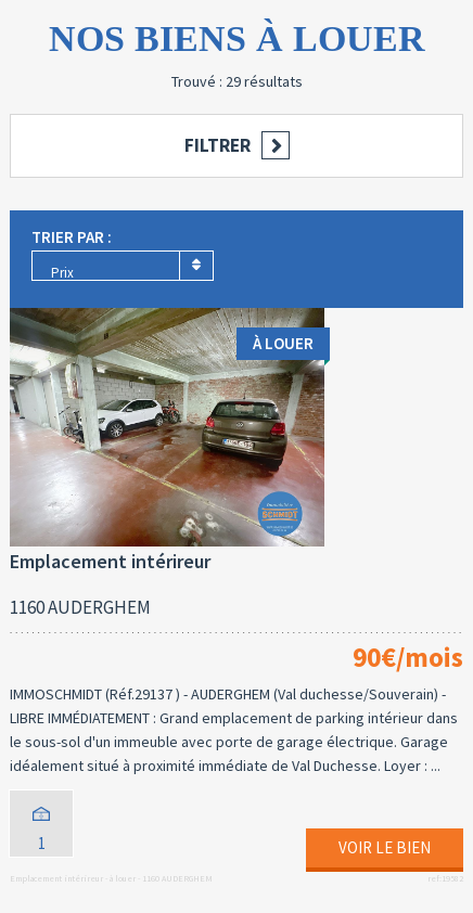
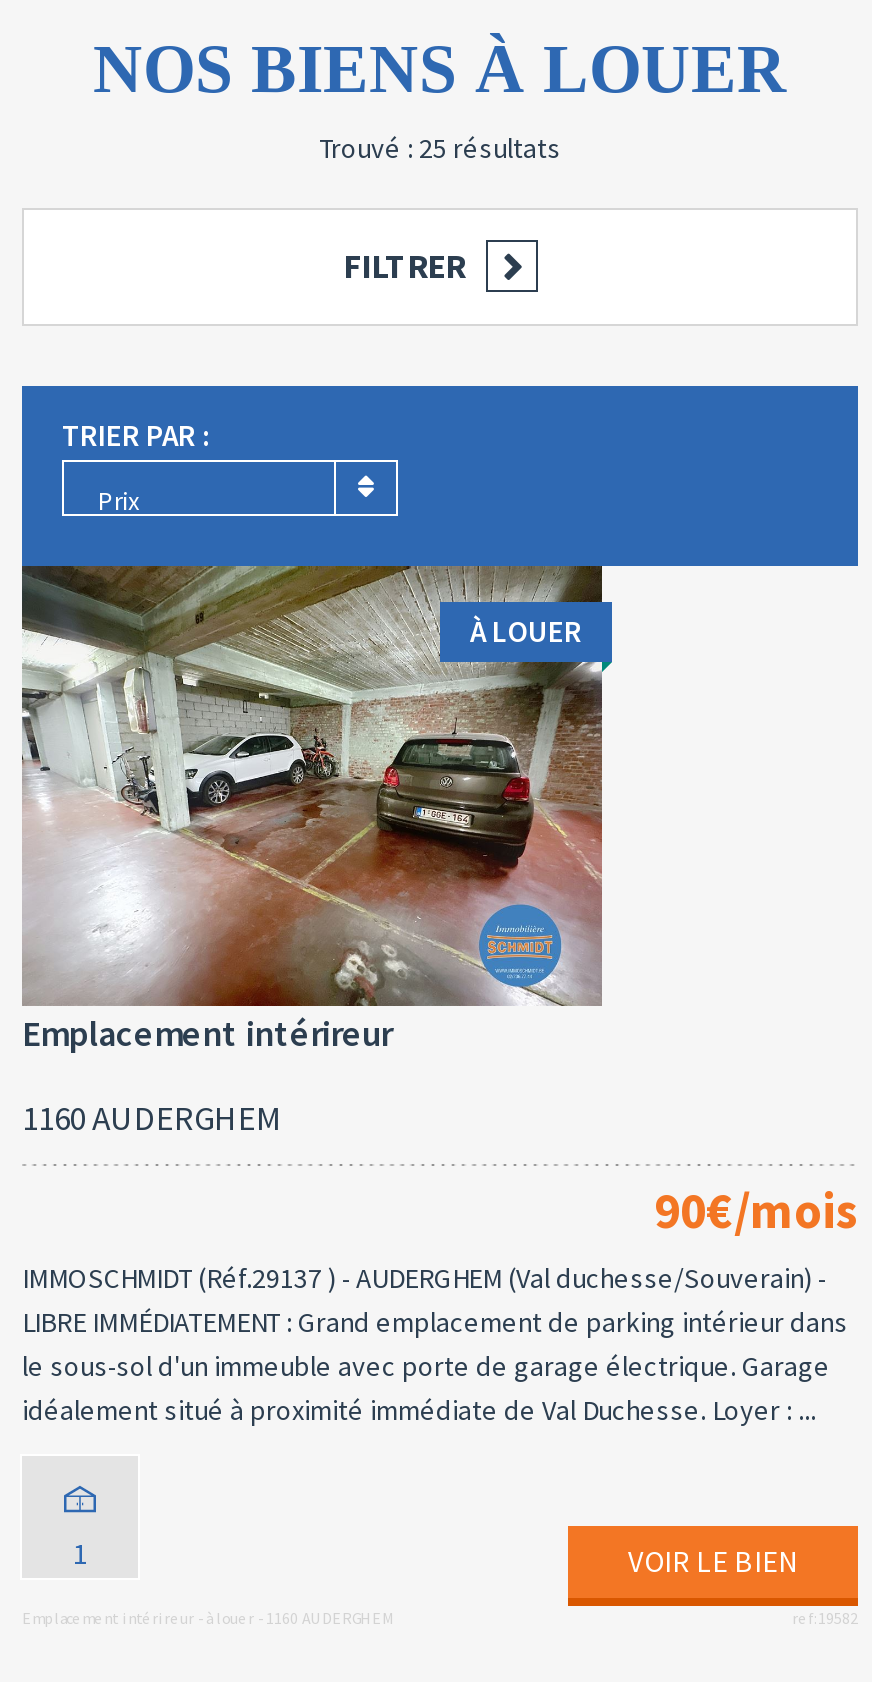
[171,72,302,91] Trouvé : 29 résultats -> [319,130,561,166] Trouvé : 25 résultats

